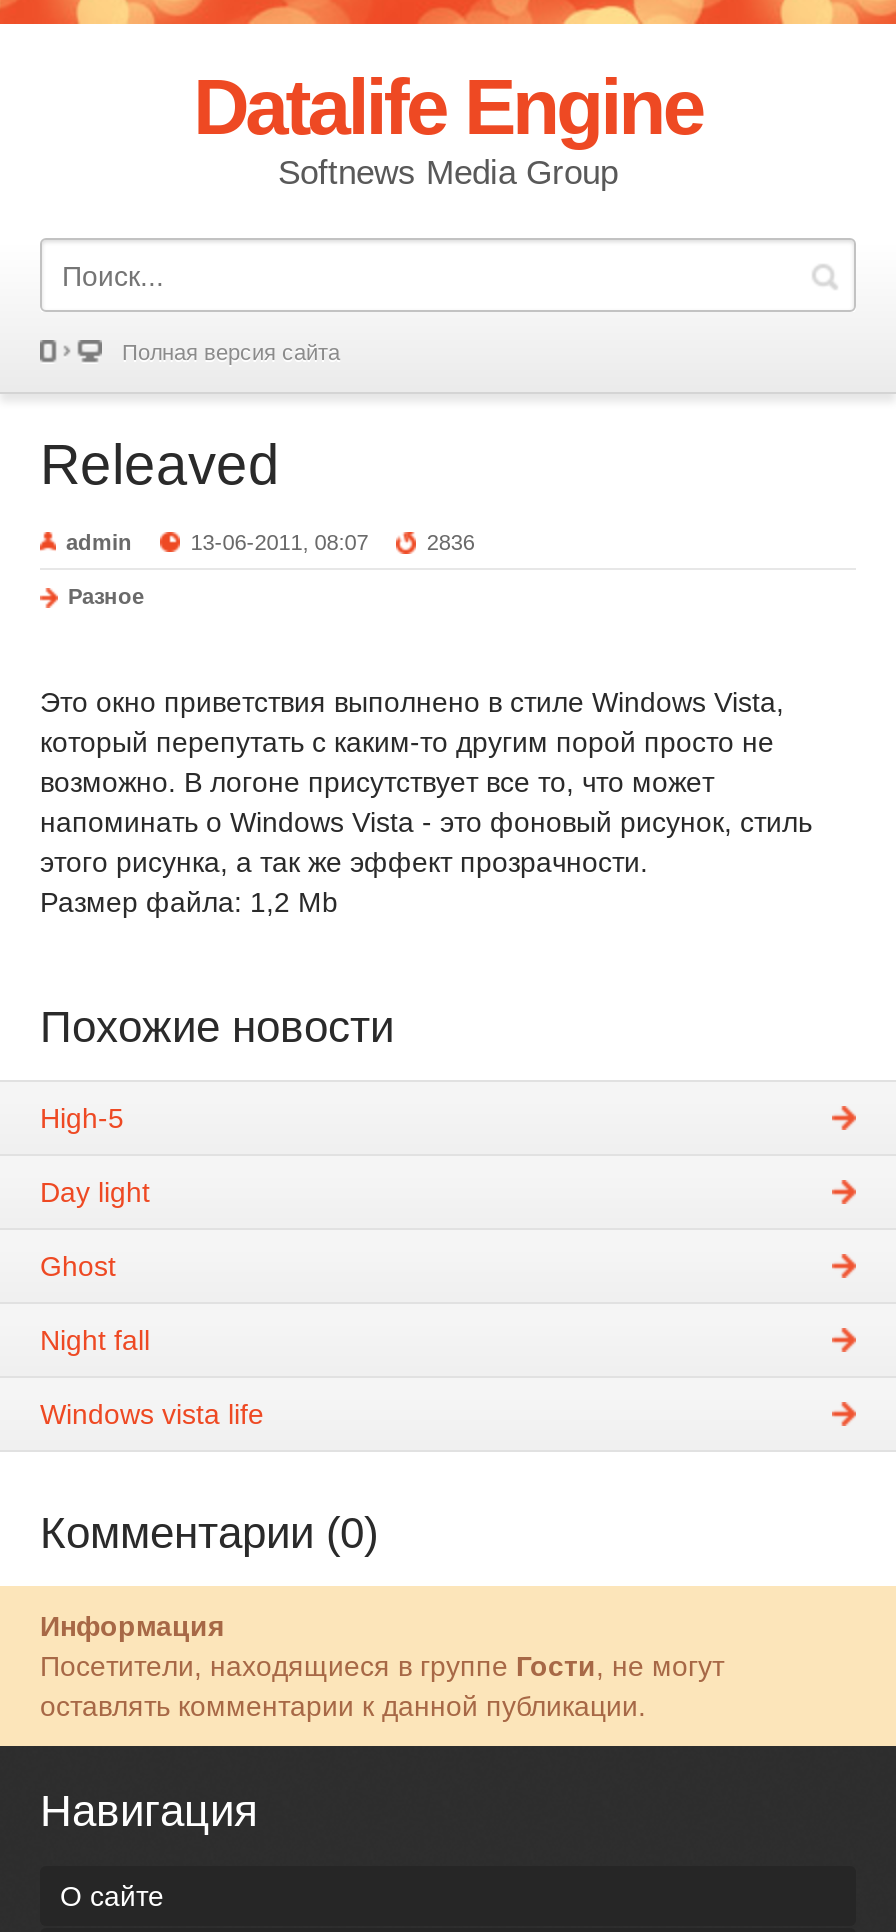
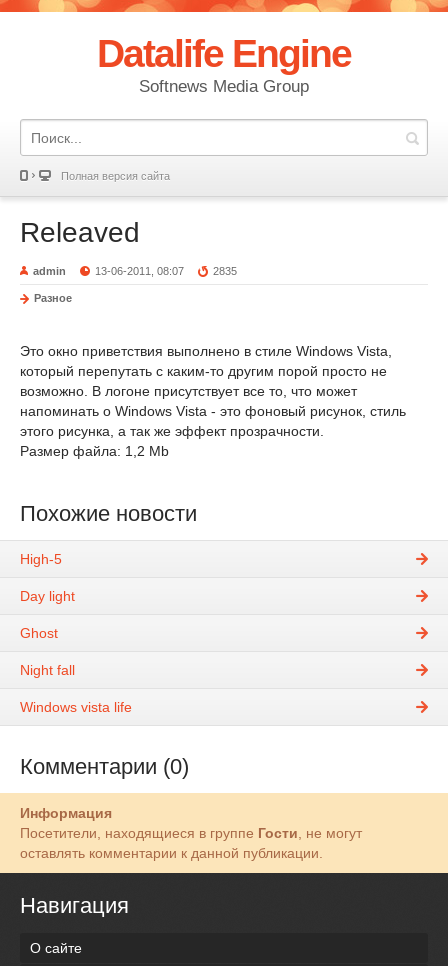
[427,530,475,554] 2836 -> [213,265,237,277] 2835

